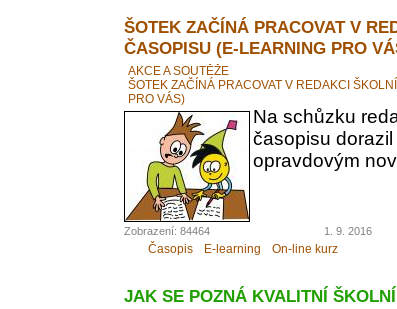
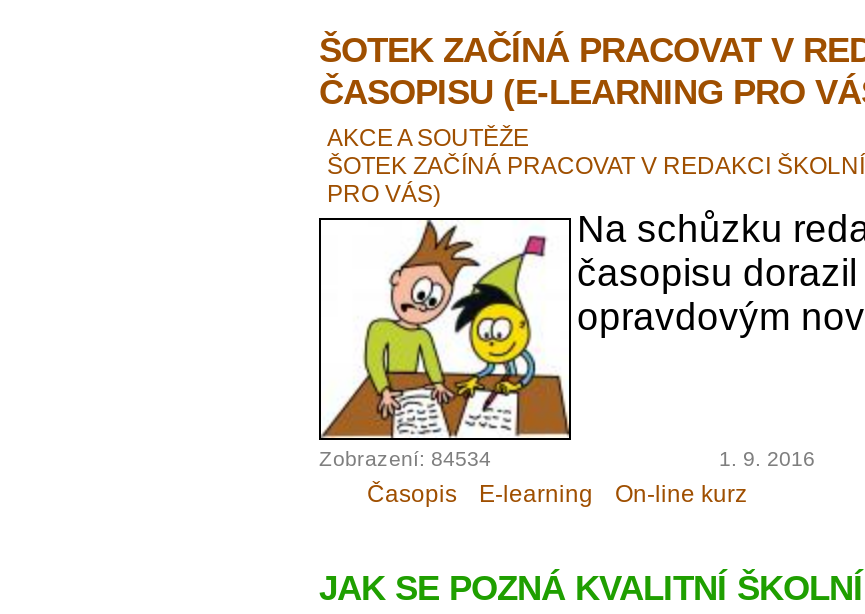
[124,225,210,237] Zobrazení: 84464 -> [319,445,491,469] Zobrazení: 84534

